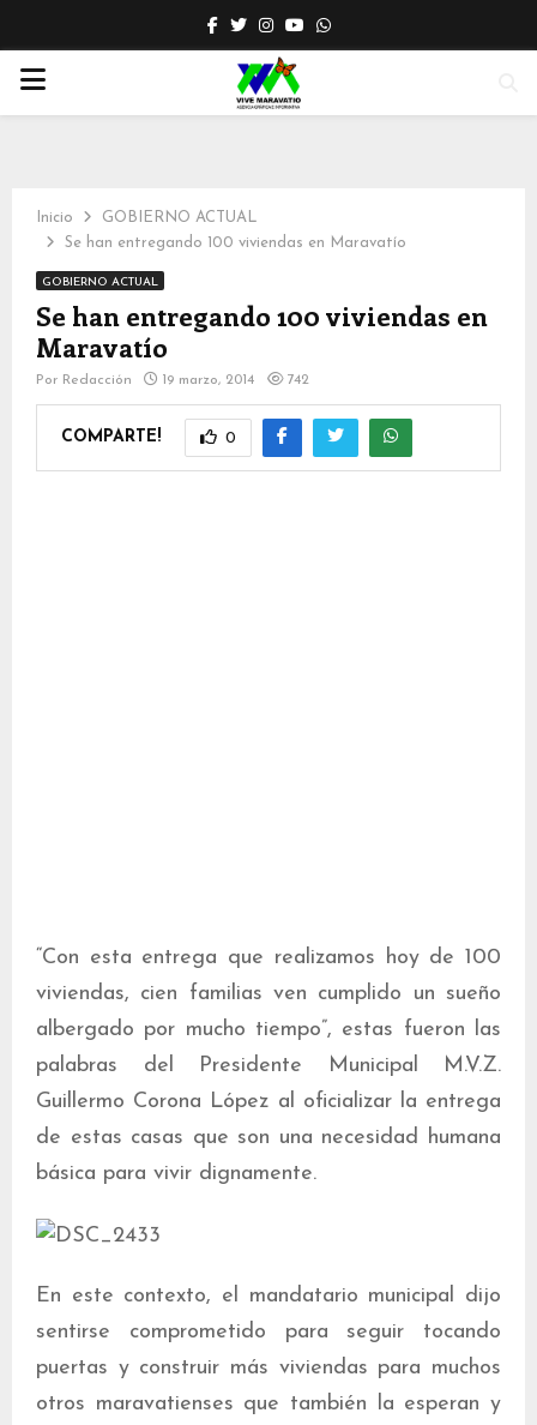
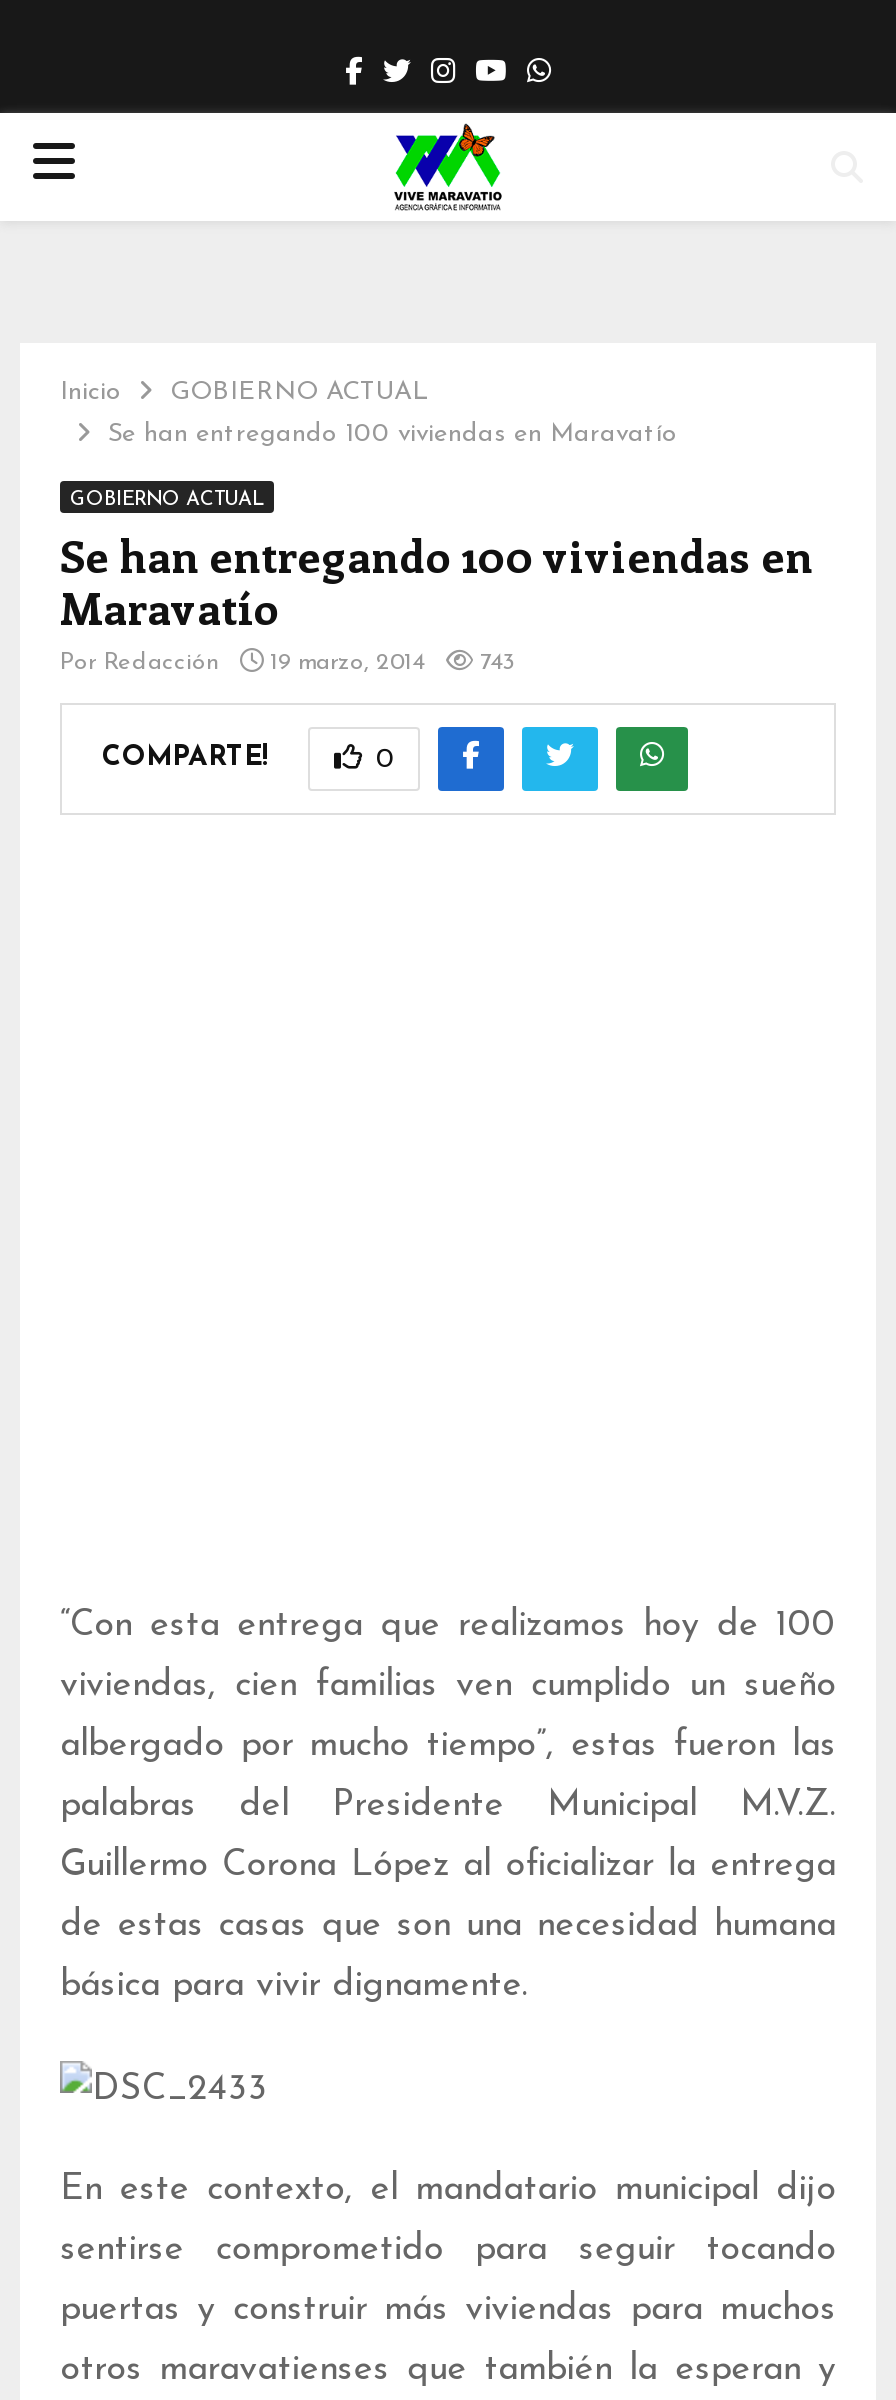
[288,373,309,387] 742 -> [480,651,514,675] 743

